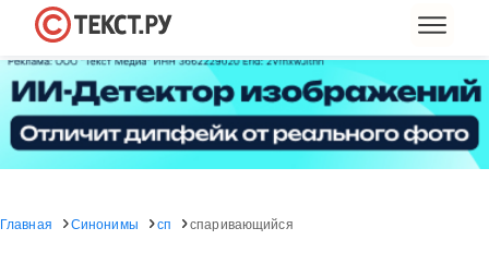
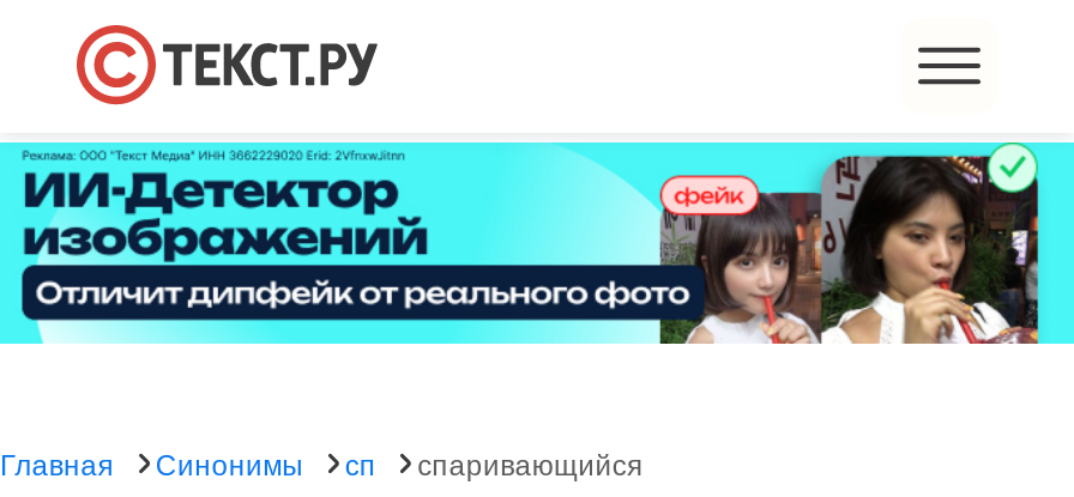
[3,59,482,170] [image] -> [7,140,1052,346] [image]

